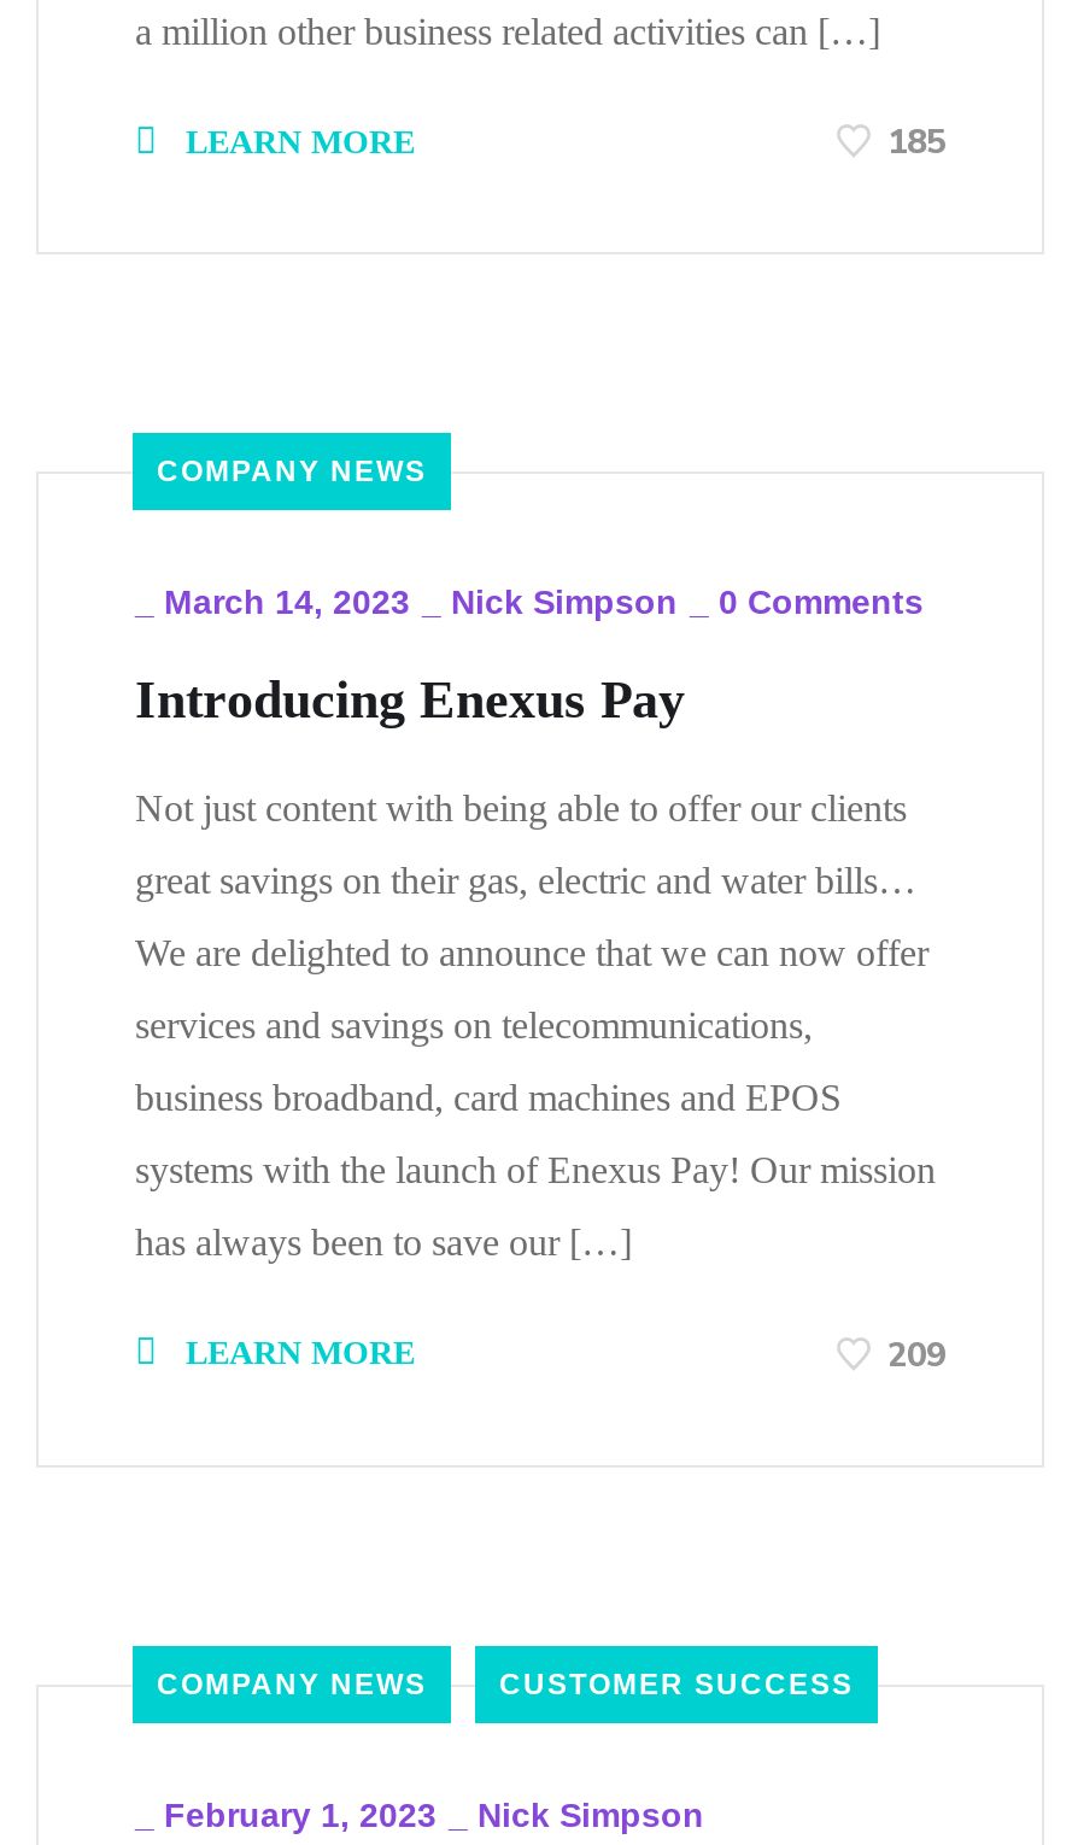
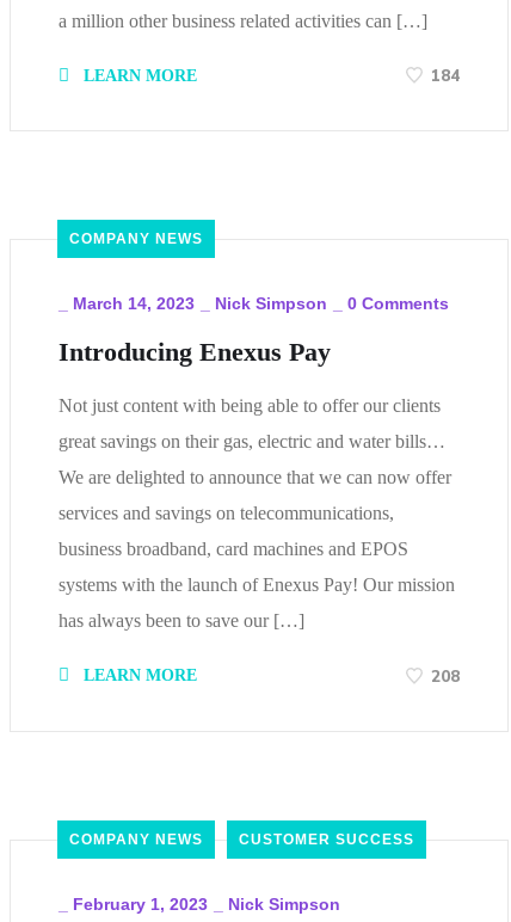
[887,120,945,166] 185 -> [431,65,460,88] 184
[887,1332,945,1377] 209 -> [431,665,460,687] 208

